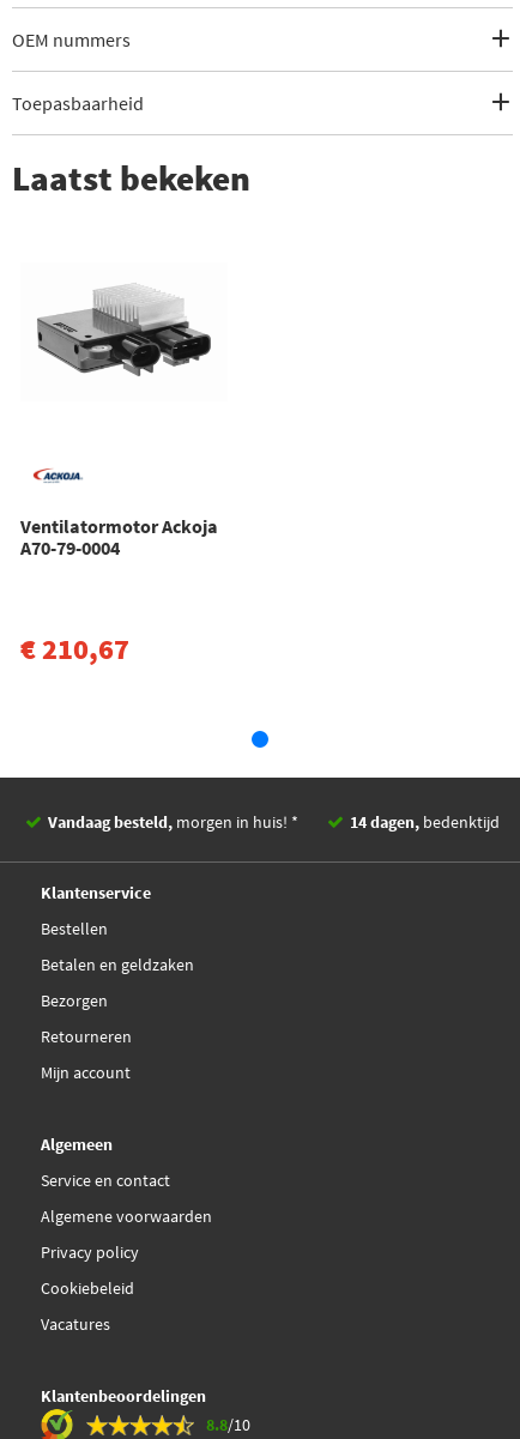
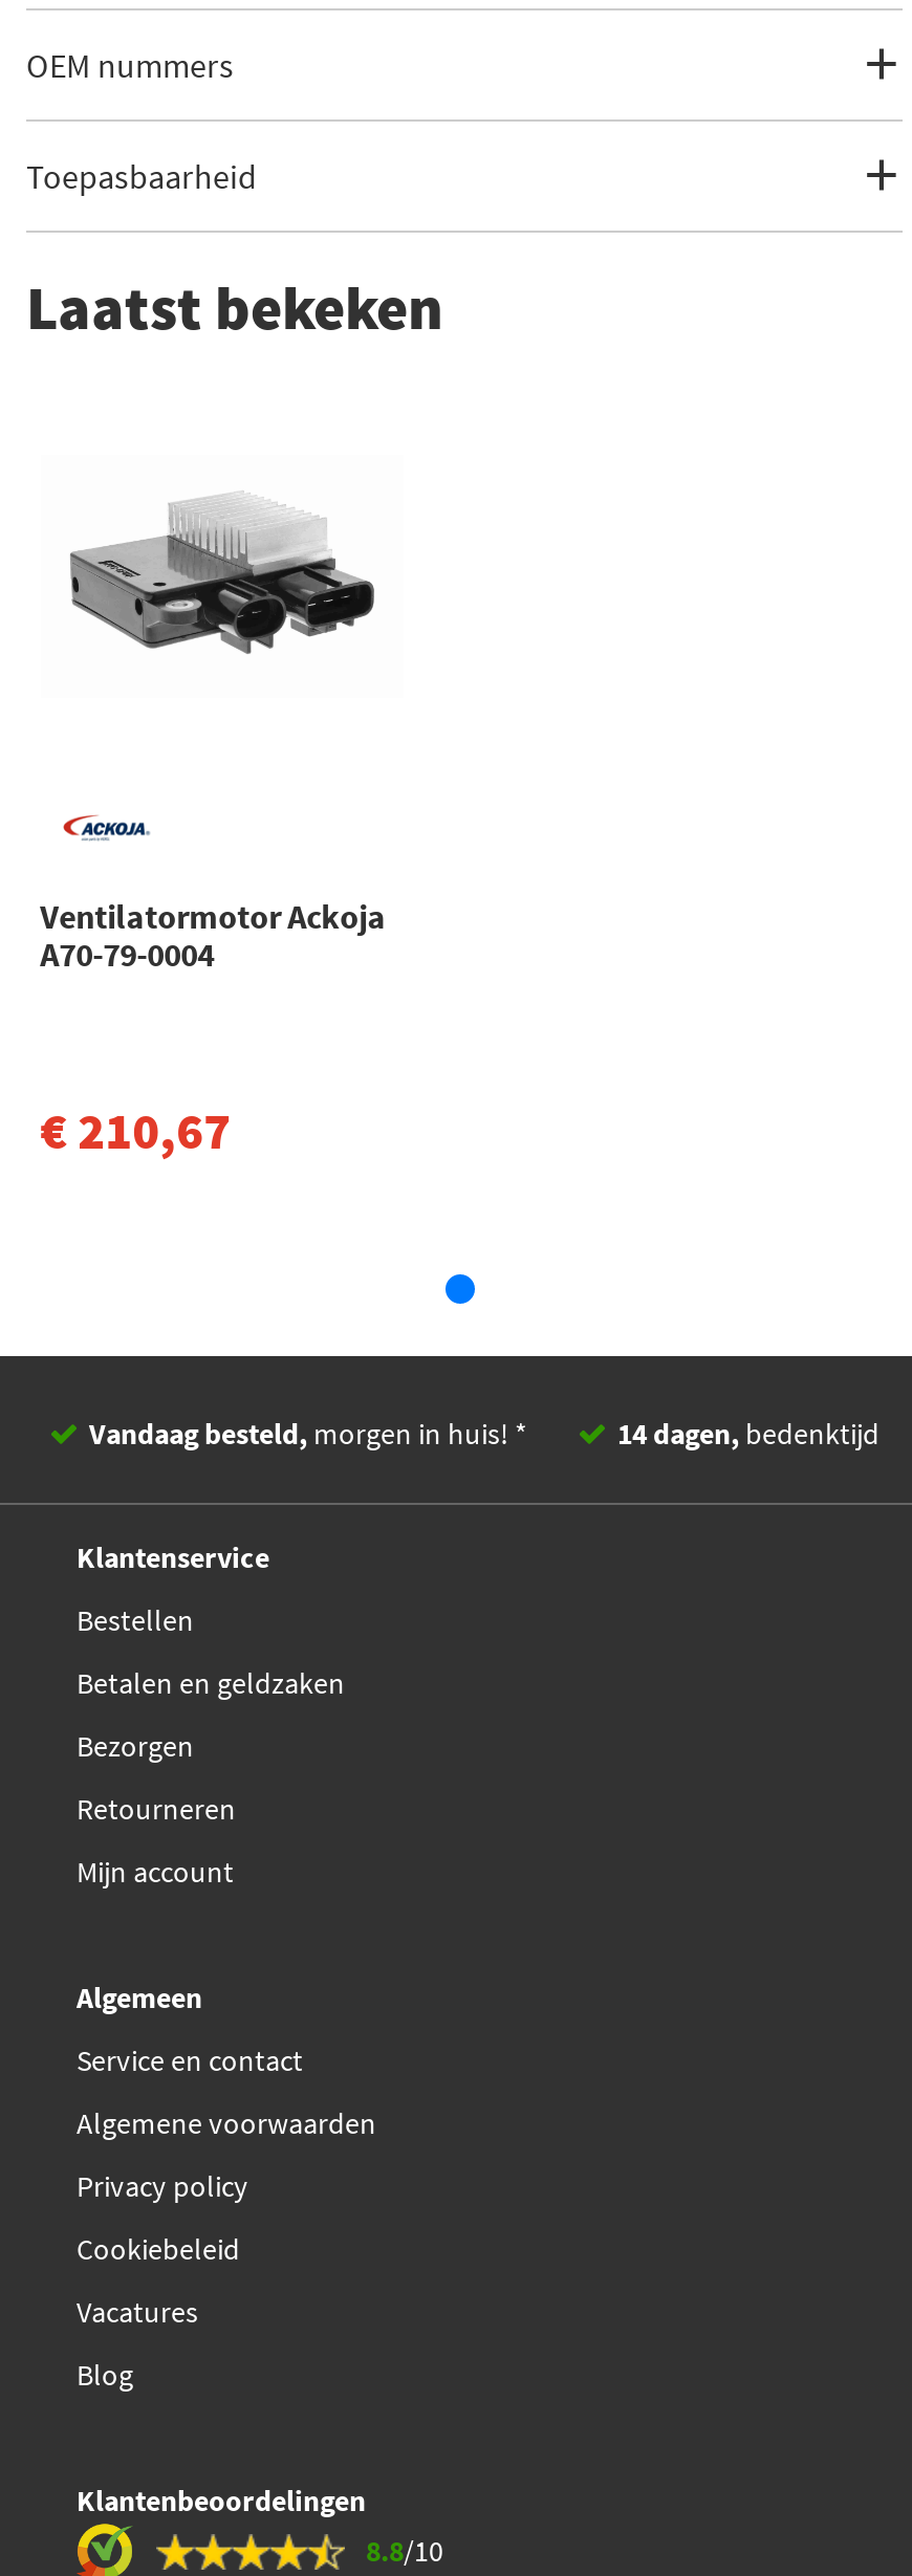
none -> [77,2356,133,2394] Blog

